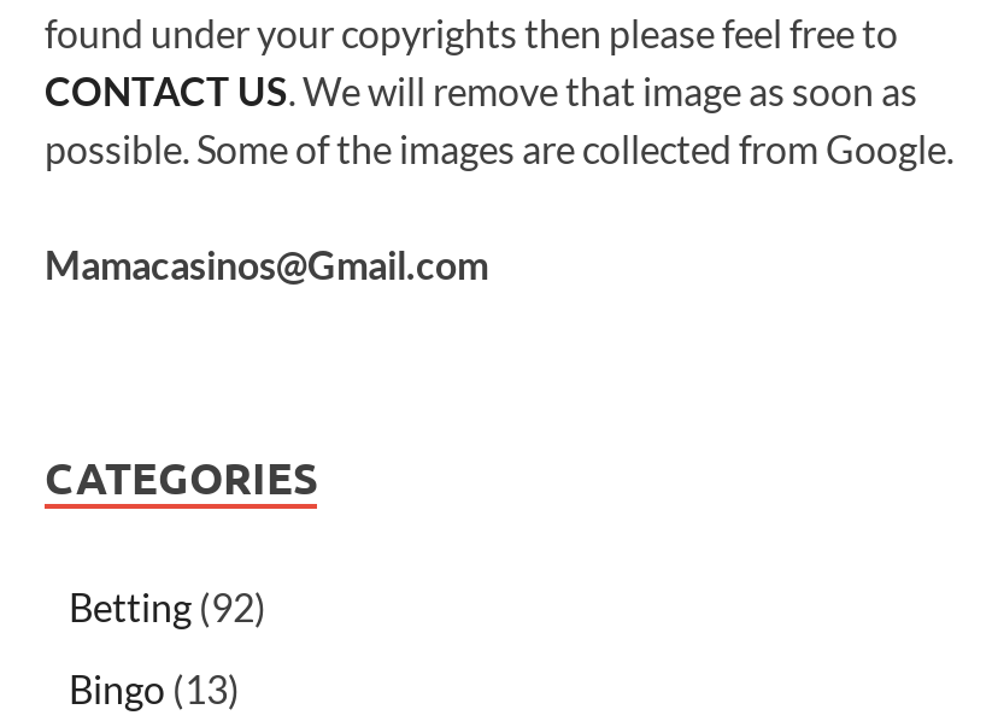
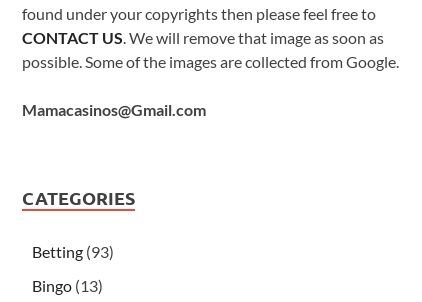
[69,583,266,629] Betting (92) -> [32,242,114,261] Betting (93)

